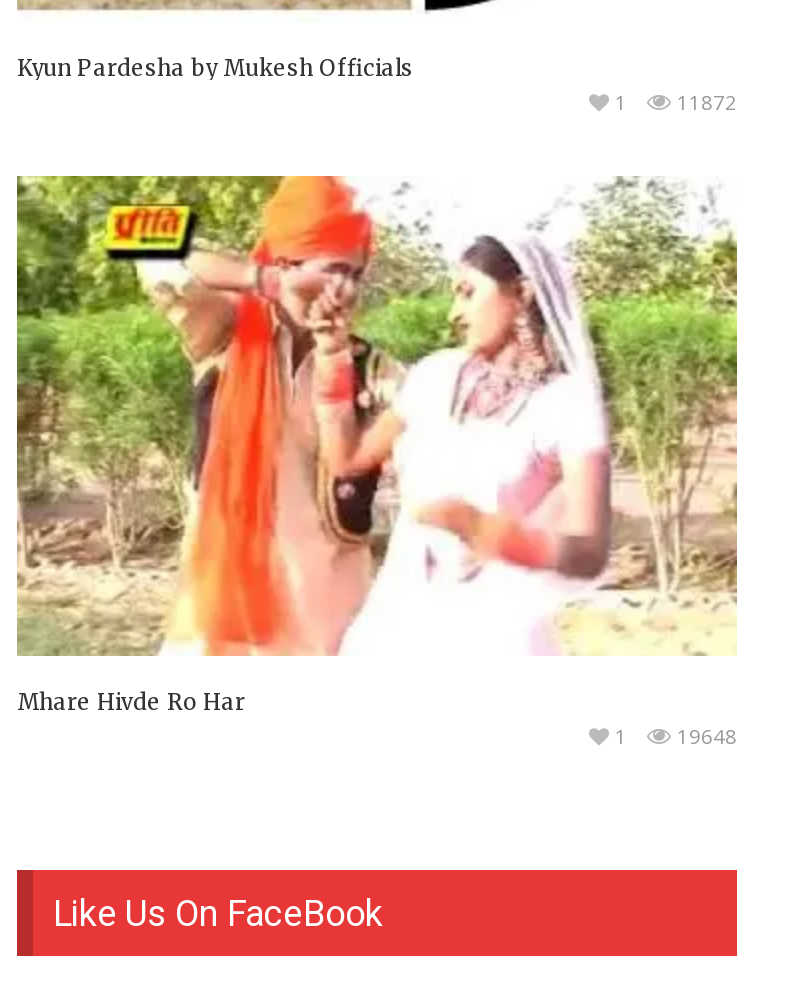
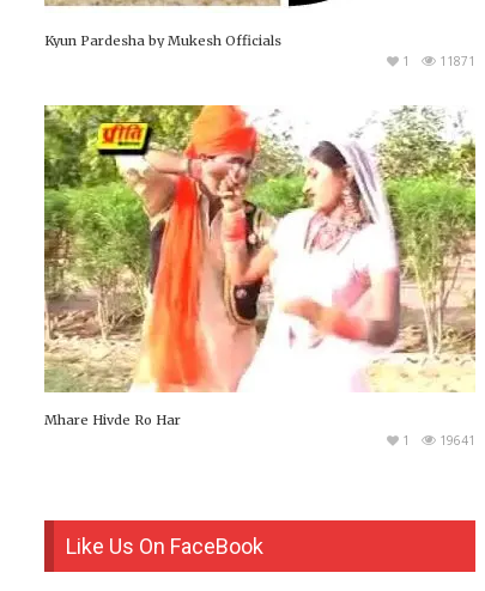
[615,88,737,116] 1 11872 -> [402,53,475,70] 1 11871
[615,722,737,750] 1 19648 -> [402,432,475,449] 1 19641

